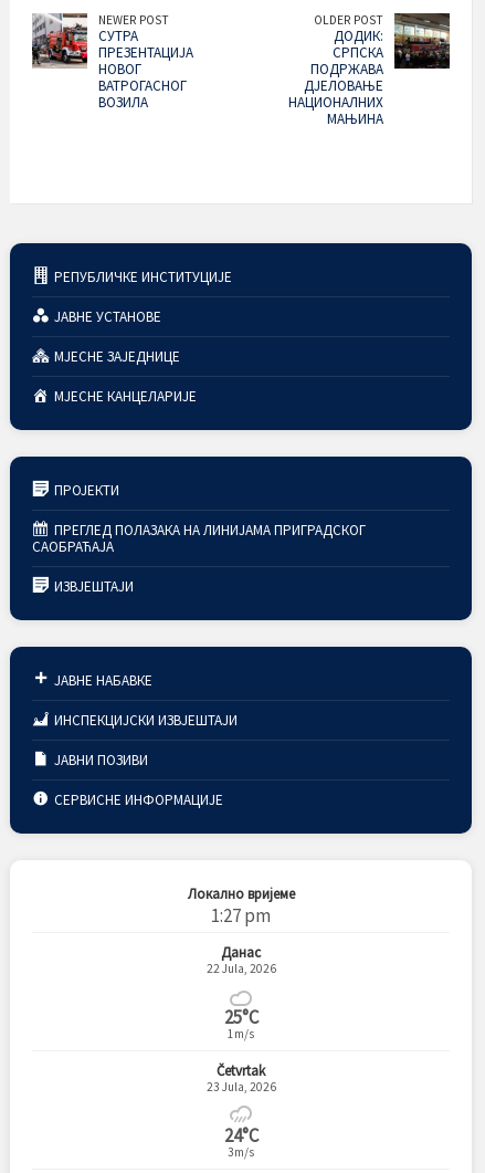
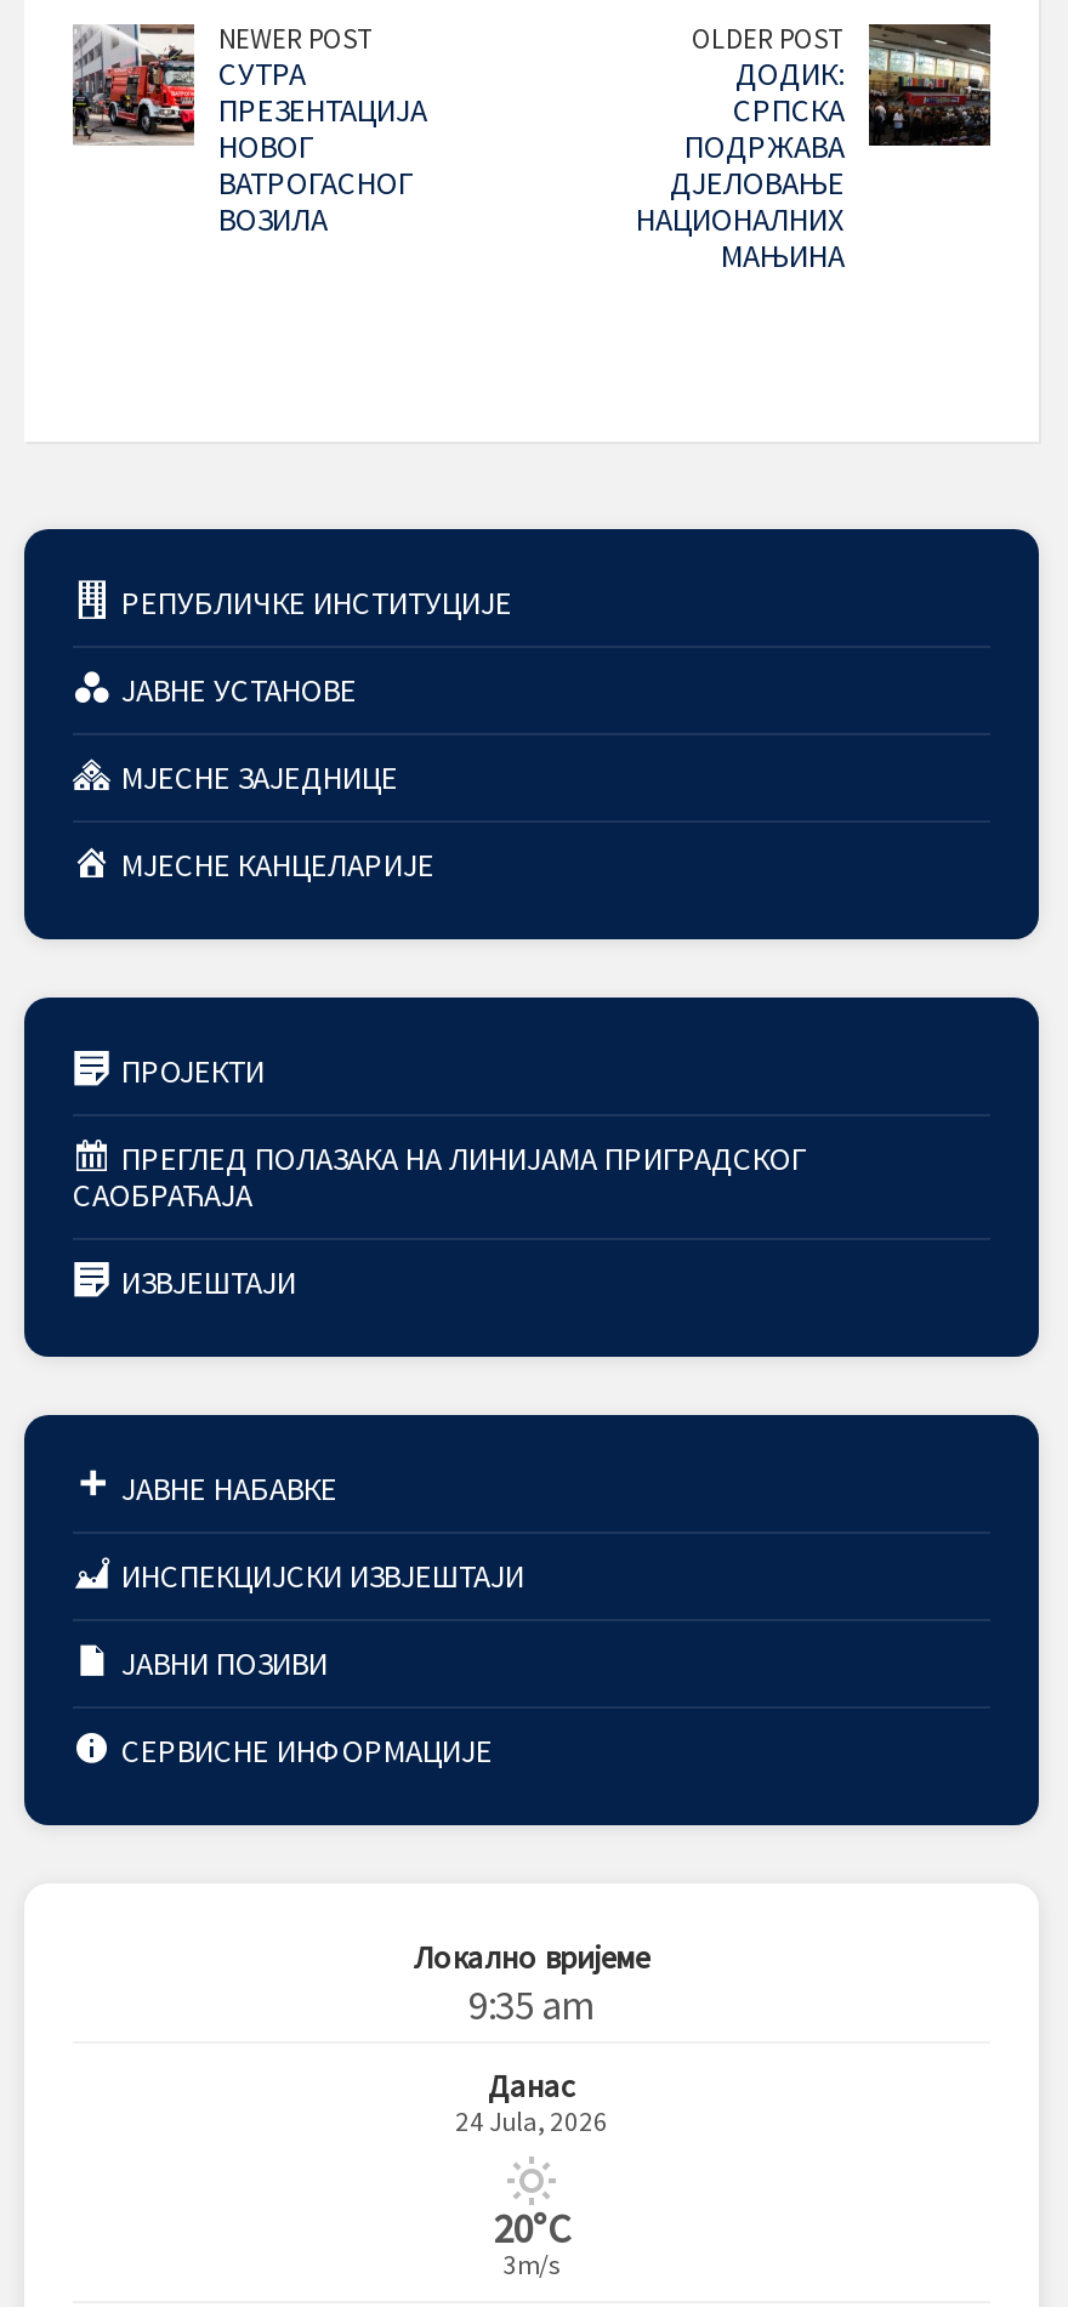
[211,903,271,928] 1:27 pm -> [468,1979,595,2032] 9:35 am
[206,961,276,1148] 22 Jula, 2026 | 25°C | 1m/s | Četvrtak | 23 Jula, 2026 | 24°C -> [455,2105,608,2255] 24 Jula, 2026 | 20°C

